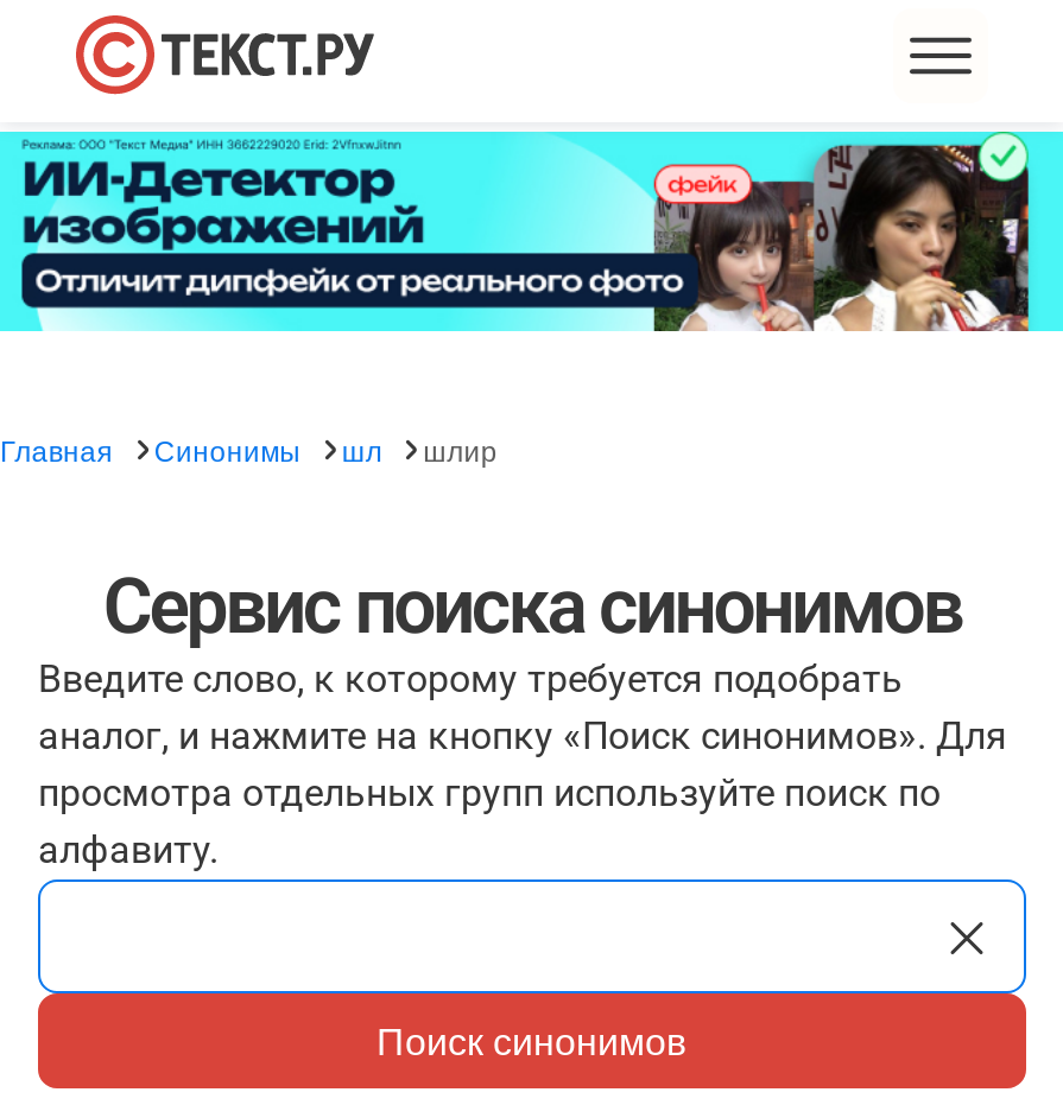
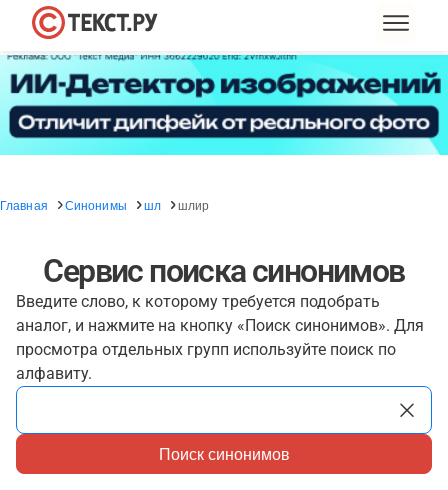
[7,132,1043,334] [image] -> [3,54,442,156] [image]

